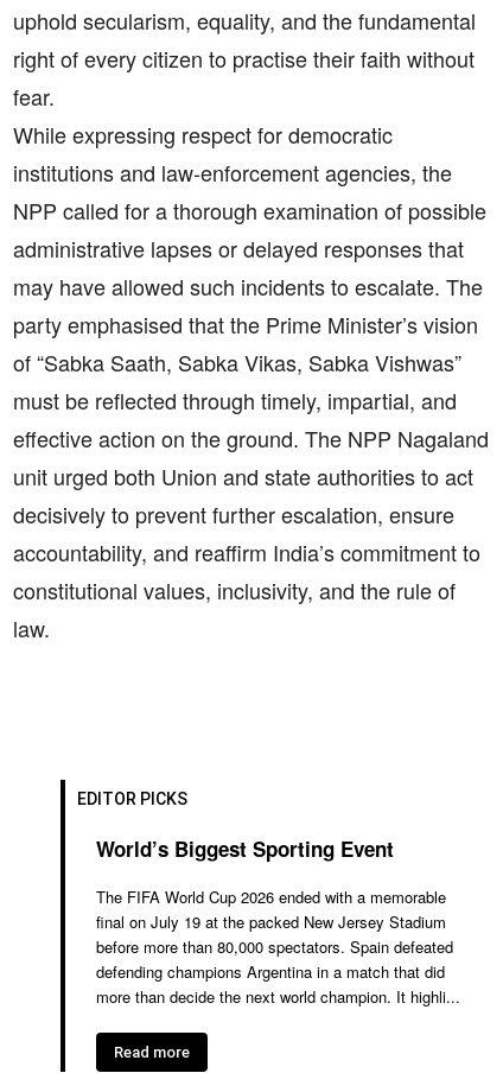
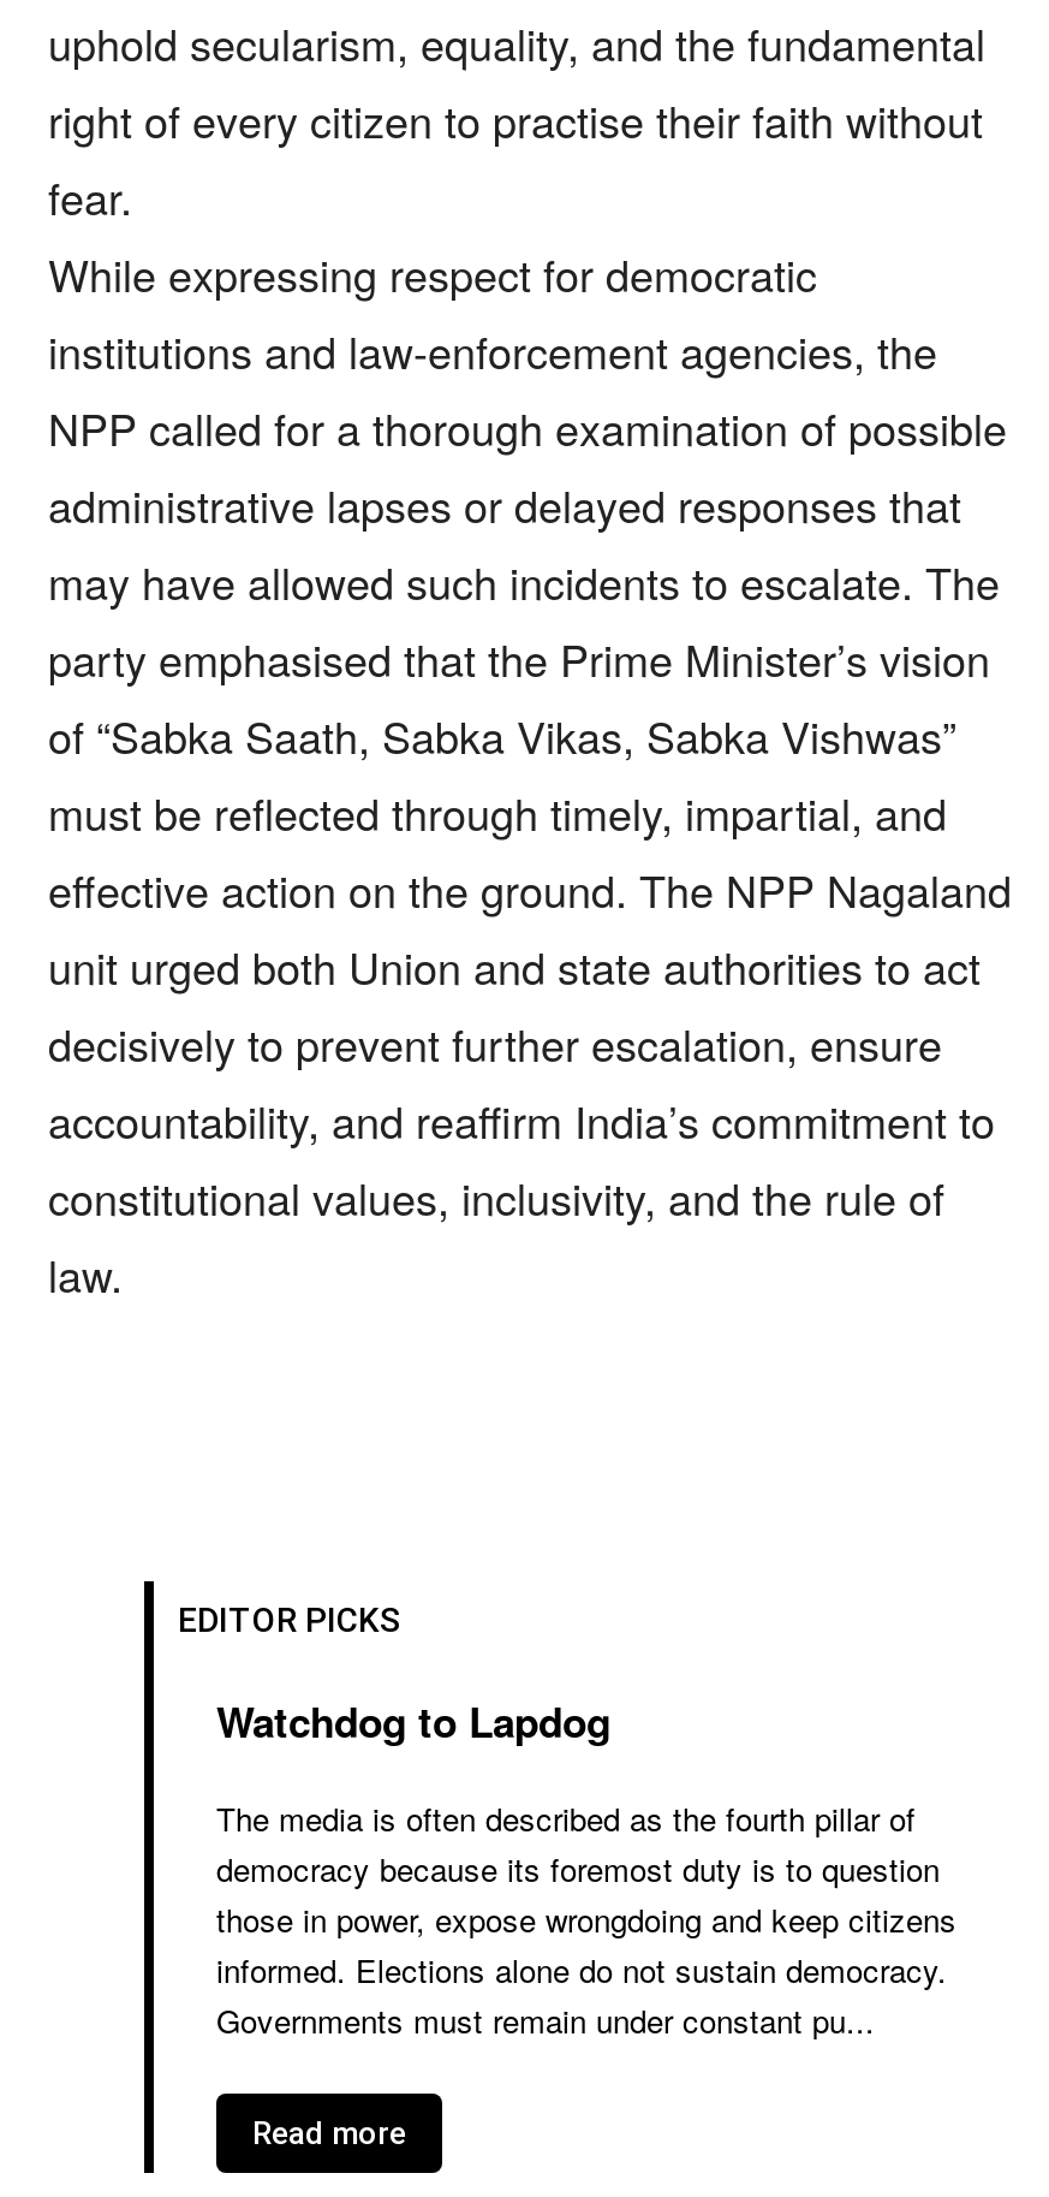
[96,835,394,863] World’s Biggest Sporting Event -> [216,1691,610,1749] Watchdog to Lapdog
[96,886,460,1008] The FIFA World Cup 2026 ended with a memorable | final on July 19 at the packed New Jersey Stadium | before more than 80,000 spectators. Spain defeated | defending champions Argentina in a match that did | more than decide the next world champion. It highli... -> [216,1795,956,2042] The media is often described as the fourth pillar of | democracy because its foremost duty is to question | those in power, expose wrongdoing and keep citizens | informed. Elections alone do not sustain democracy. | Governments must remain under constant pu...

